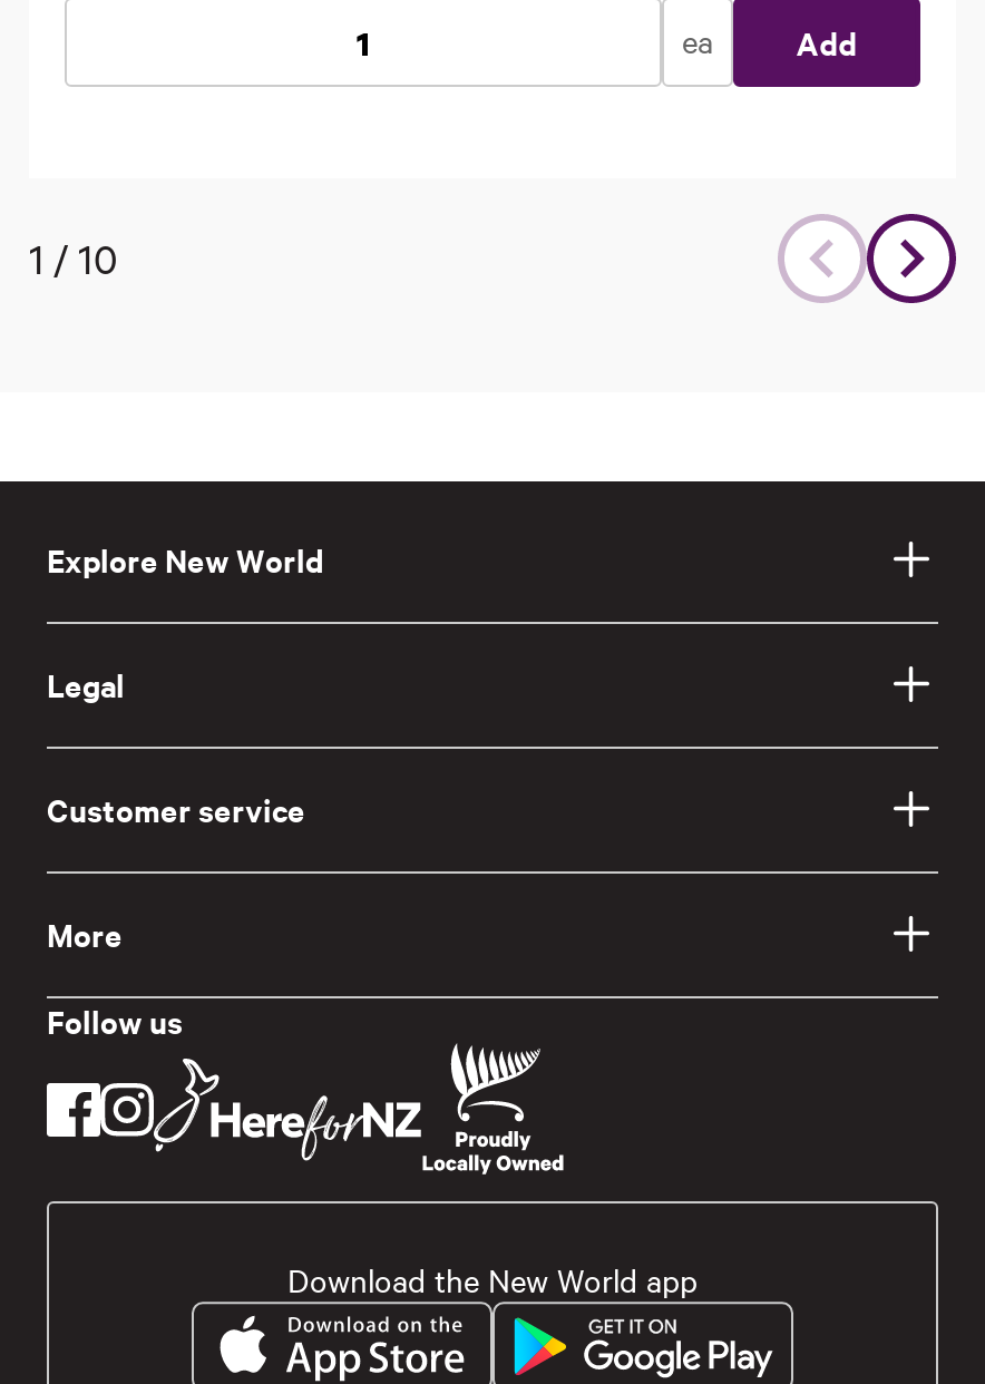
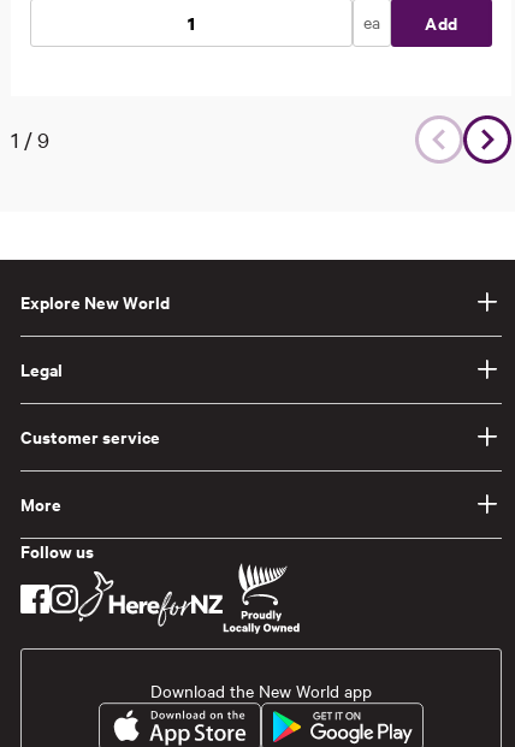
[29,232,118,283] 1 / 10 -> [11,125,49,153] 1 / 9

